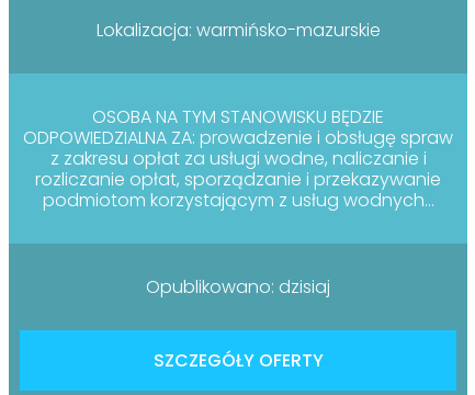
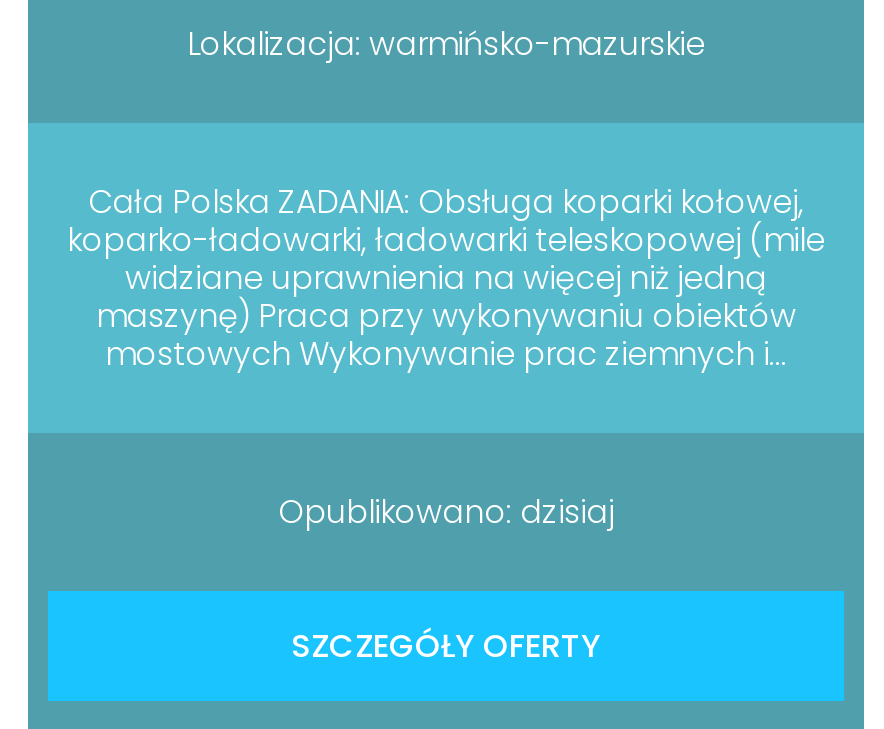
[23,104,453,212] OSOBA NA TYM STANOWISKU BĘDZIE | ODPOWIEDZIALNA ZA: prowadzenie i obsługę spraw | z zakresu opłat za usługi wodne, naliczanie i | rozliczanie opłat, sporządzanie i przekazywanie | podmiotom korzystającym z usług wodnych... -> [67,178,825,376] Cała Polska ZADANIA: Obsługa koparki kołowej, | koparko-ładowarki, ładowarki teleskopowej (mile | widziane uprawnienia na więcej niż jedną | maszynę) Praca przy wykonywaniu obiektów | mostowych Wykonywanie prac ziemnych i...

